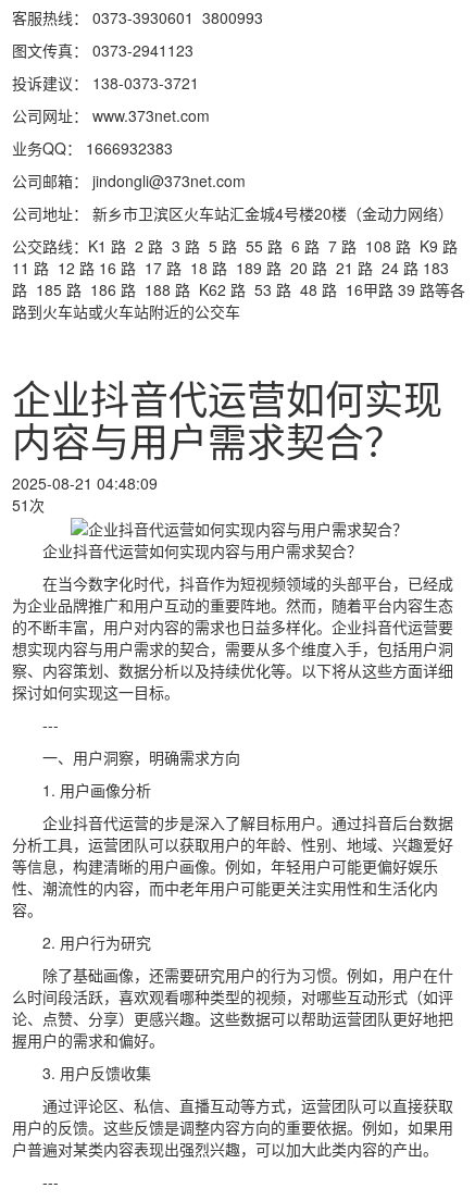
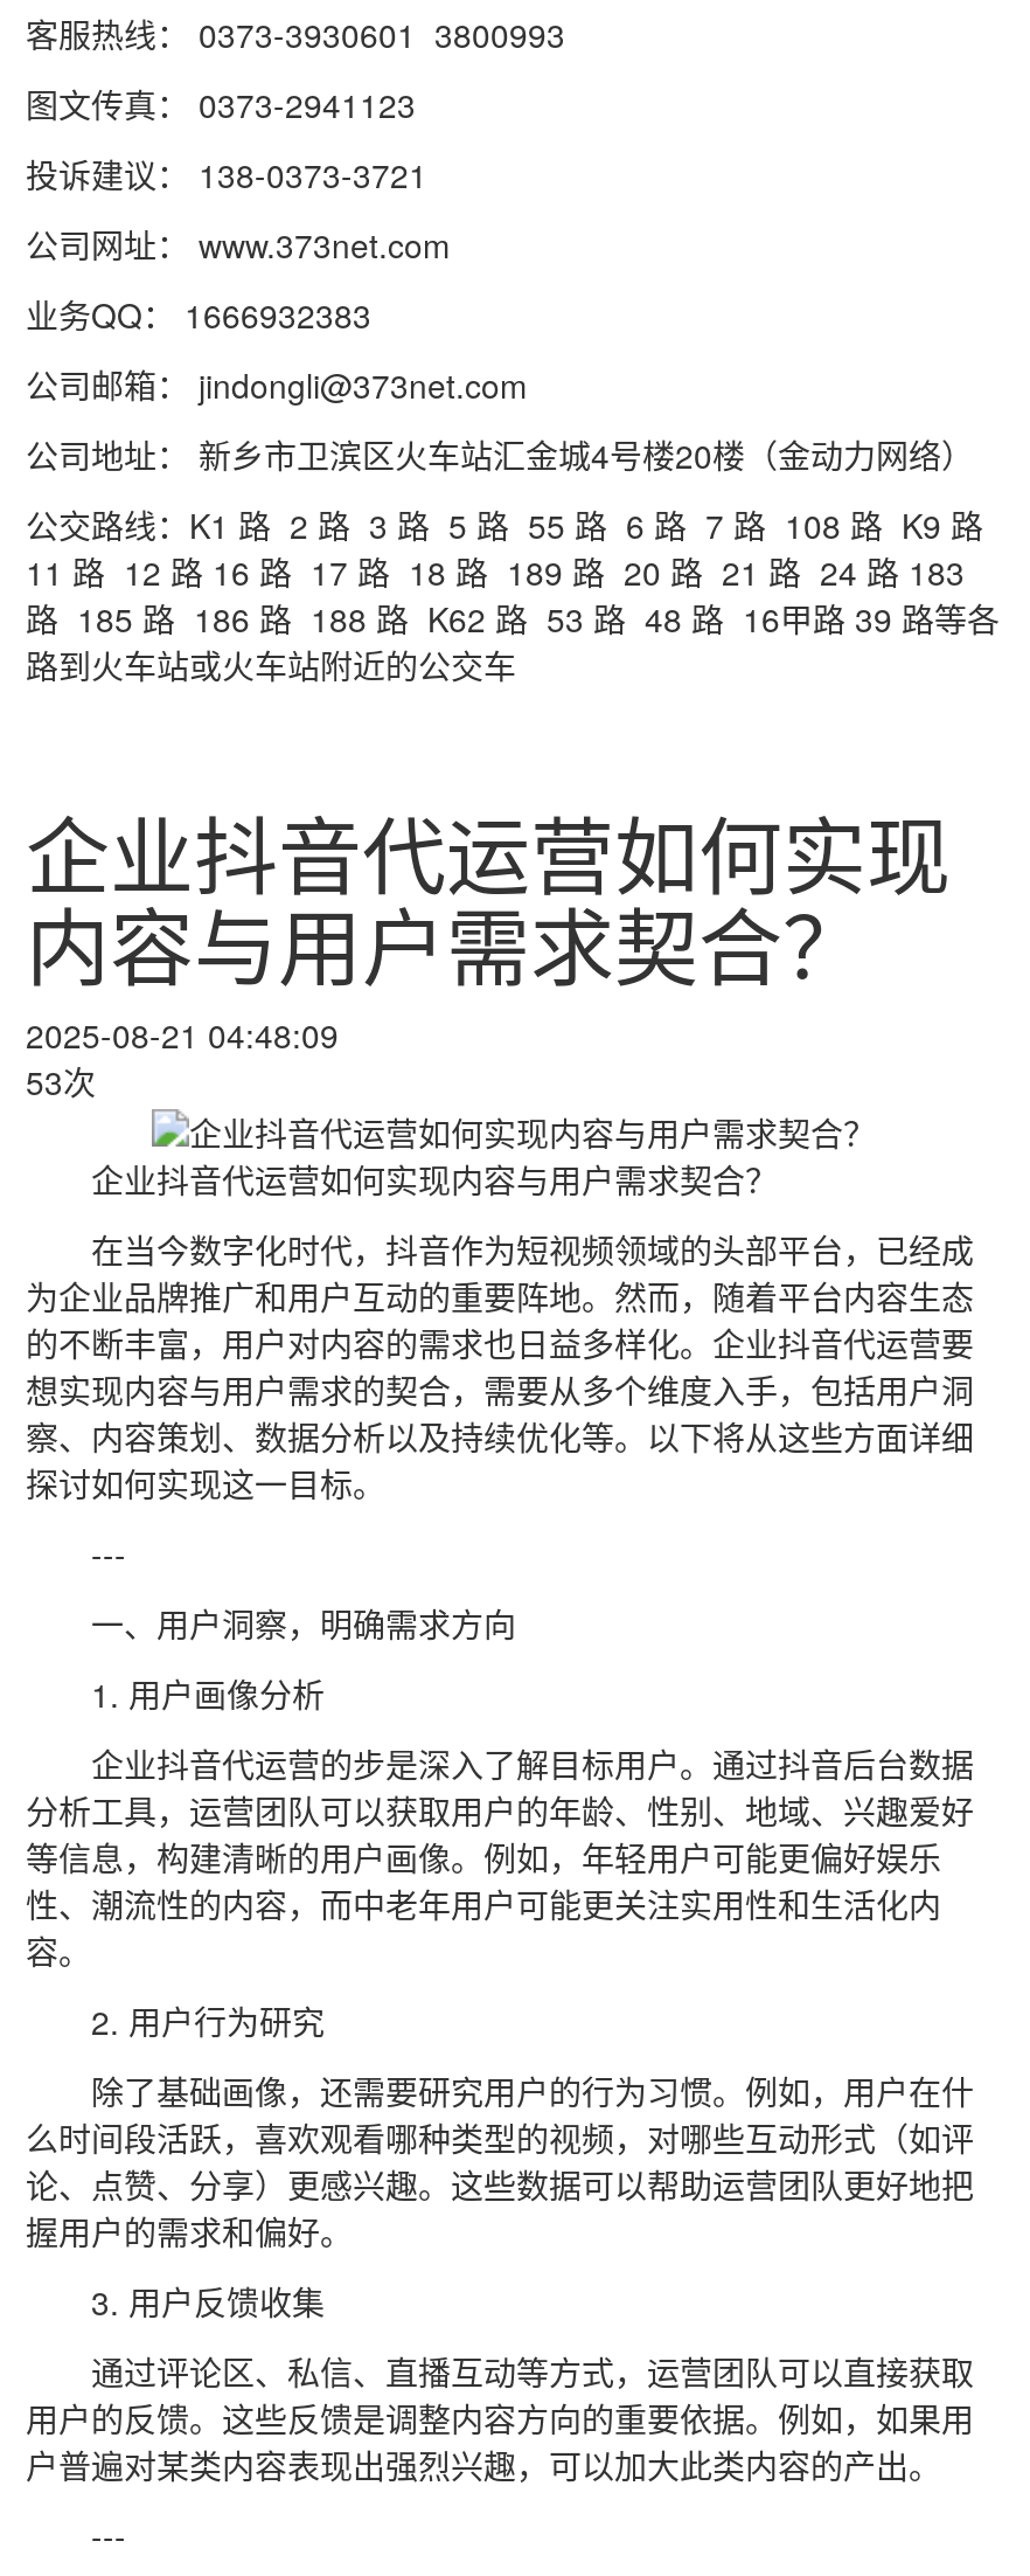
[12,494,45,515] 51次 -> [26,1057,96,1104] 53次

